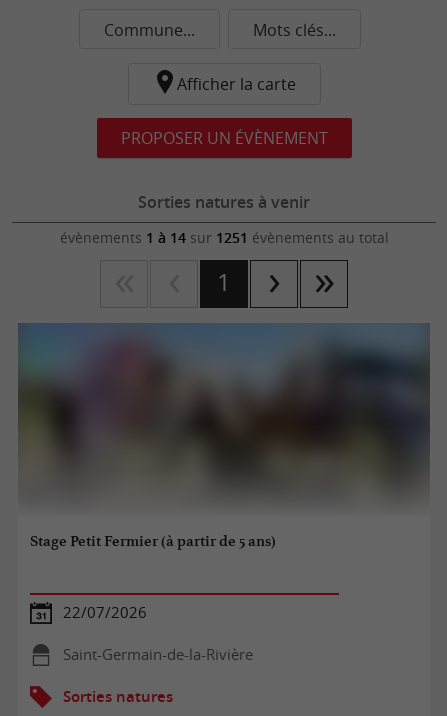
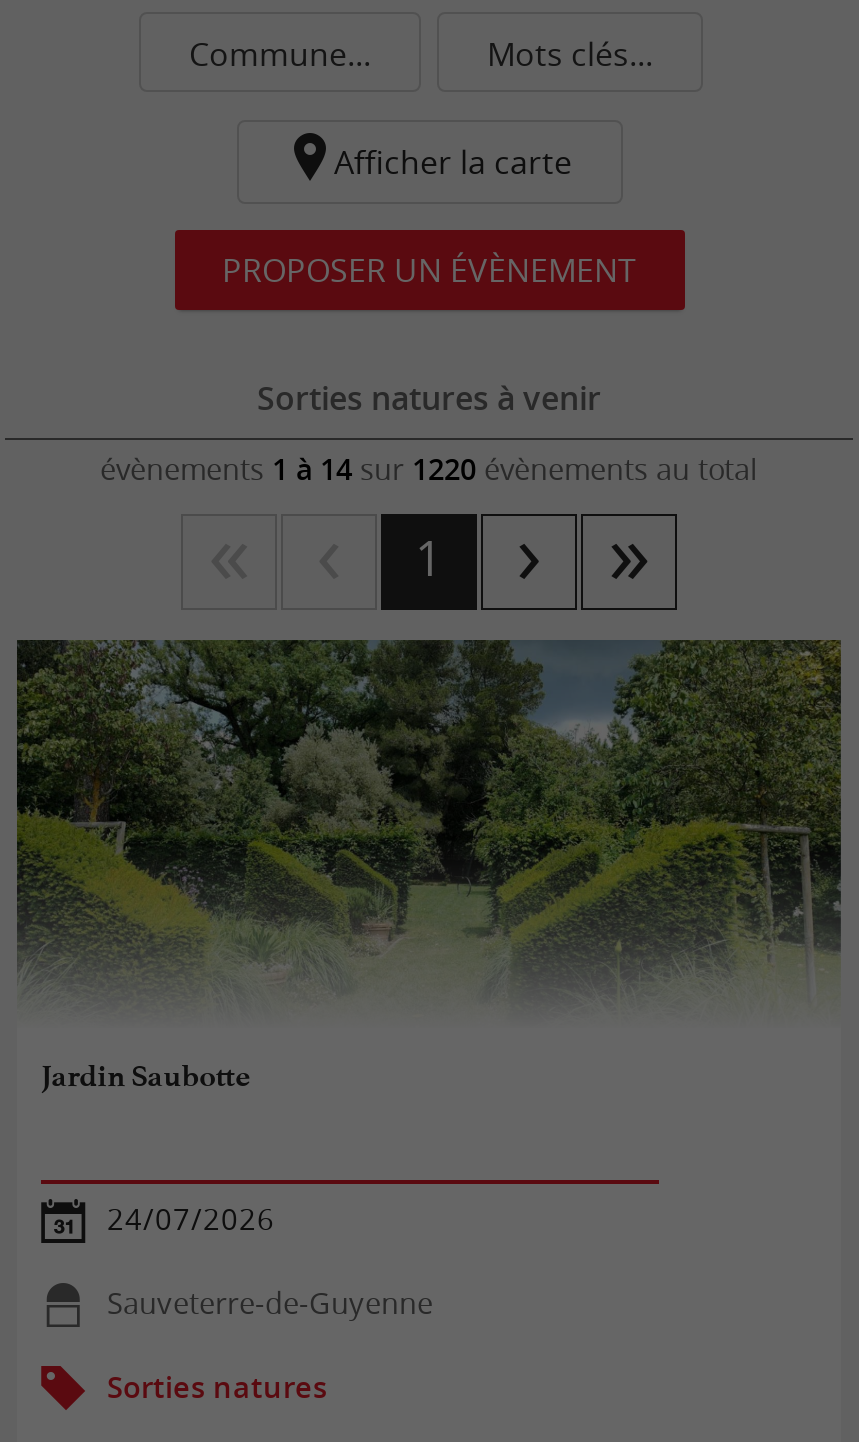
[59,228,388,247] évènements 1 à 14 sur 1251 évènements au total -> [100,450,758,488] évènements 1 à 14 sur 1220 évènements au total
[18,323,430,550] [image] | Stage Petit Fermier (à partir de 5 ans) -> [15,638,843,1094] [image] | Jardin Saubotte
[63,603,147,622] 22/07/2026 -> [107,1200,275,1238] 24/07/2026
[63,645,253,664] Saint-Germain-de-la-Rivière -> [107,1284,433,1322] Sauveterre-de-Guyenne

